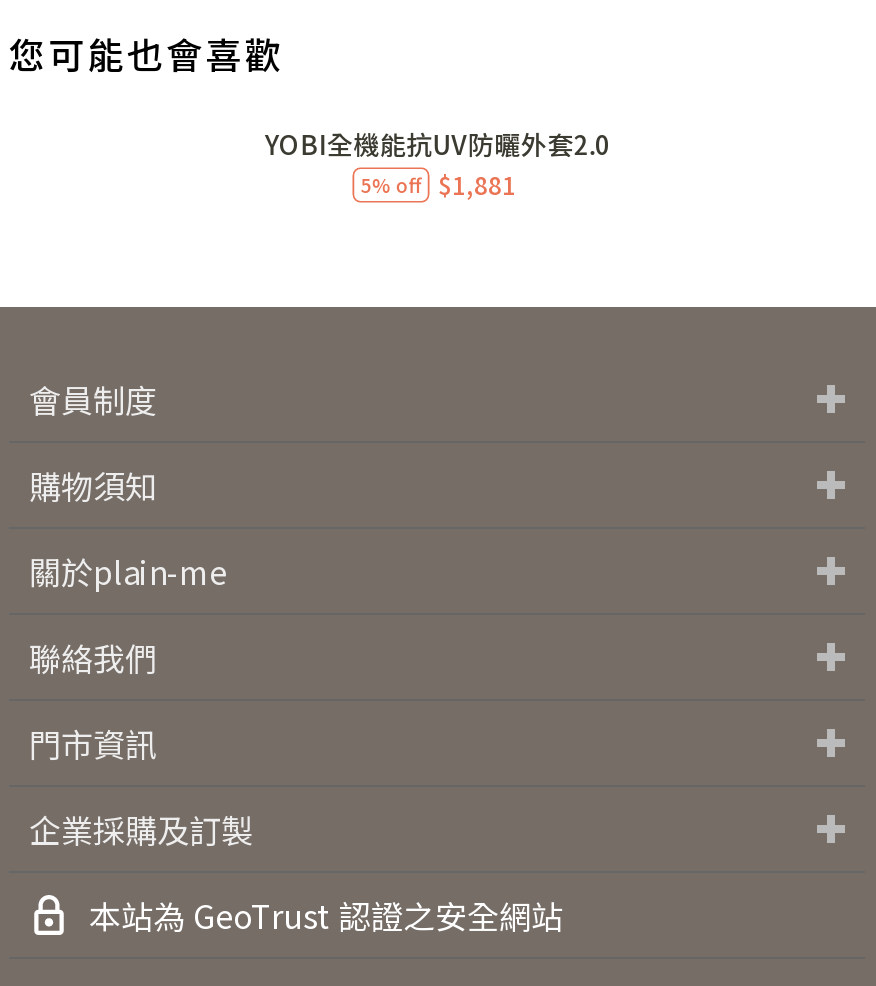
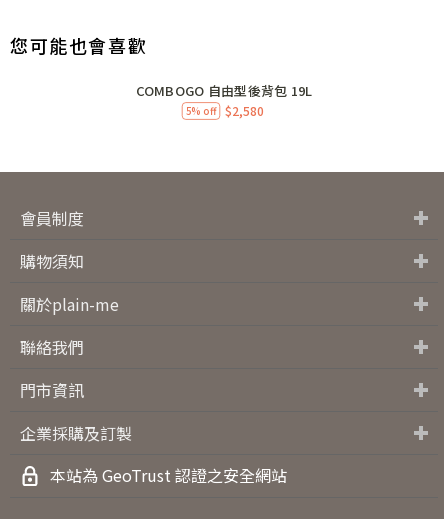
[265,125,609,163] YOBI全機能抗UV防曬外套2.0 -> [136,81,312,100] COMBOGO 自由型後背包 19L
[360,167,516,201] 5% off $1,881 -> [185,102,263,119] 5% off $2,580

